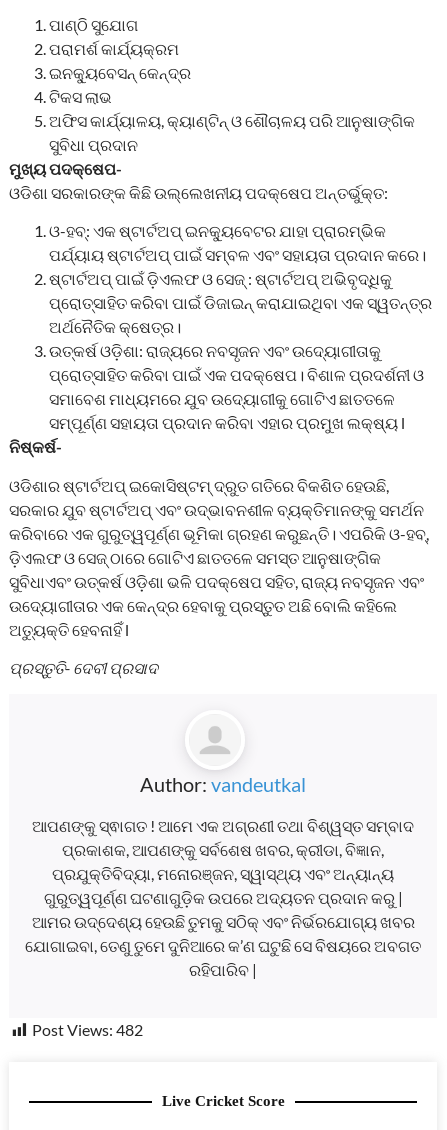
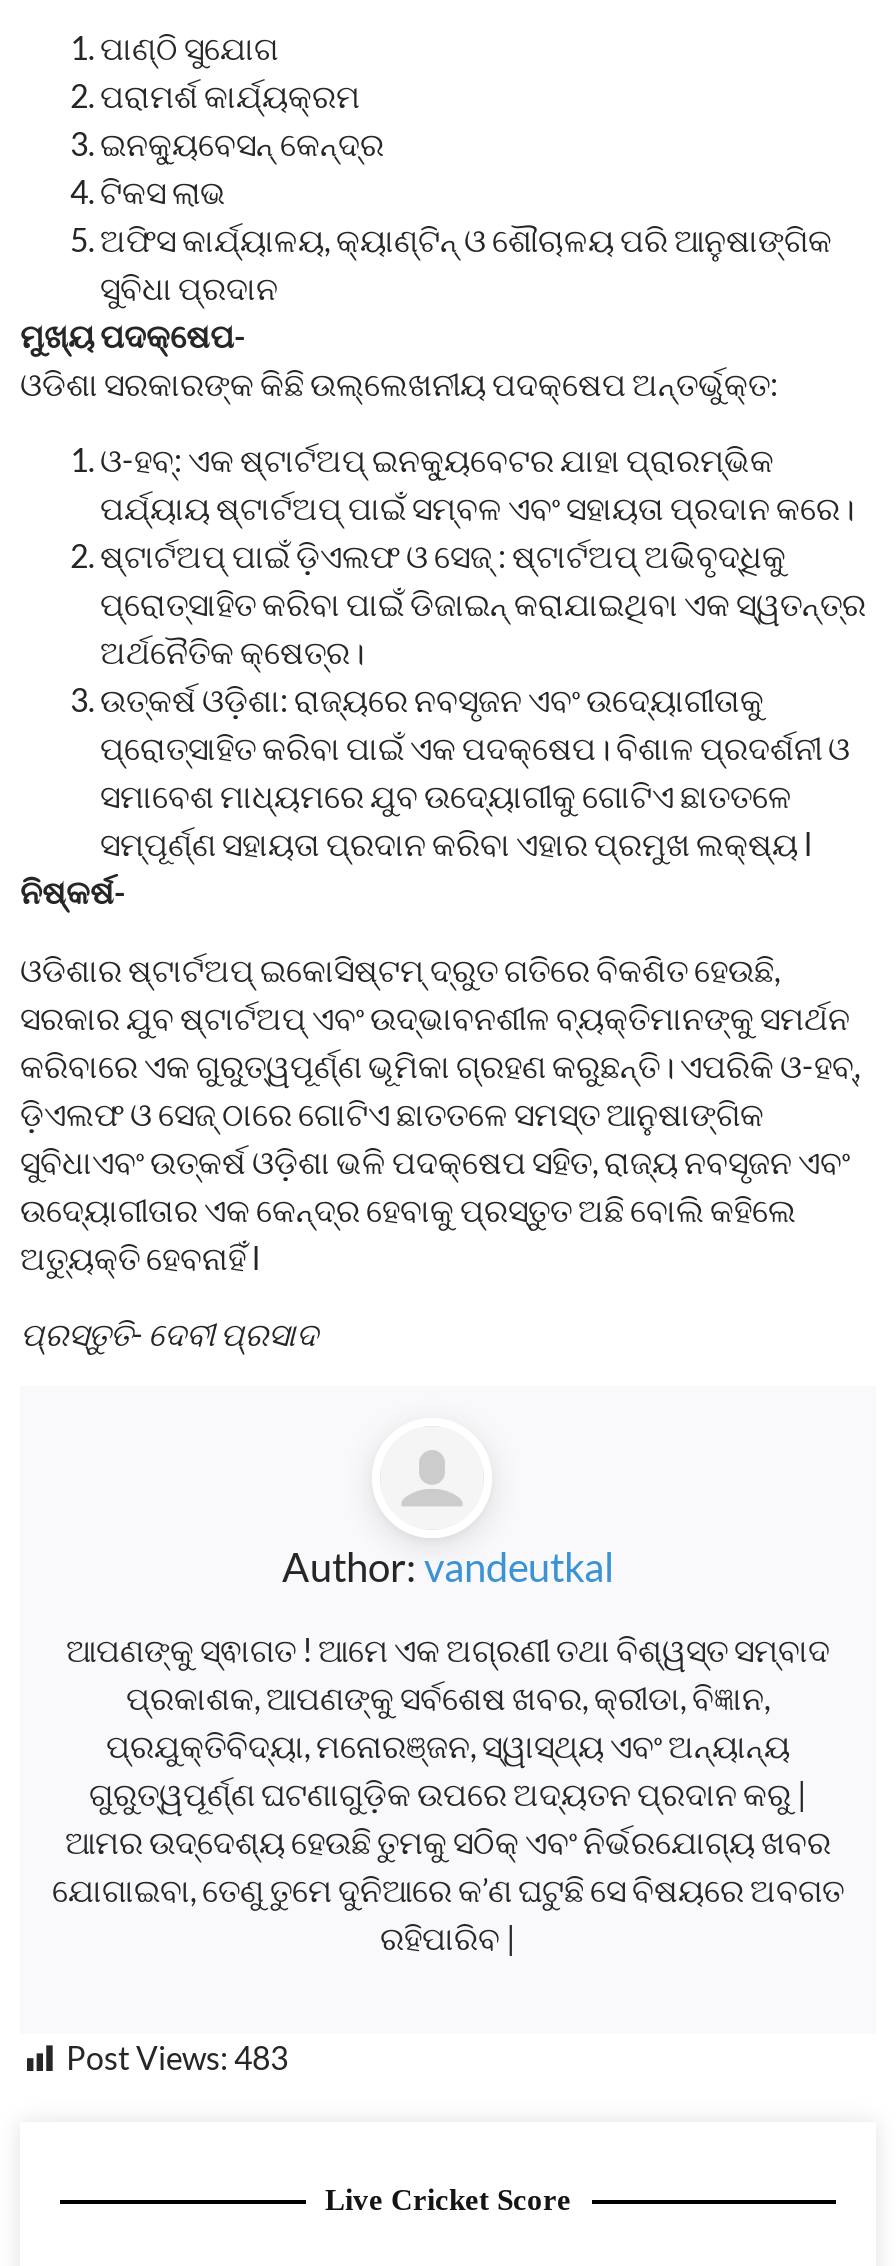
[32,1020,143,1039] Post Views: 482 -> [66,2039,288,2077] Post Views: 483

